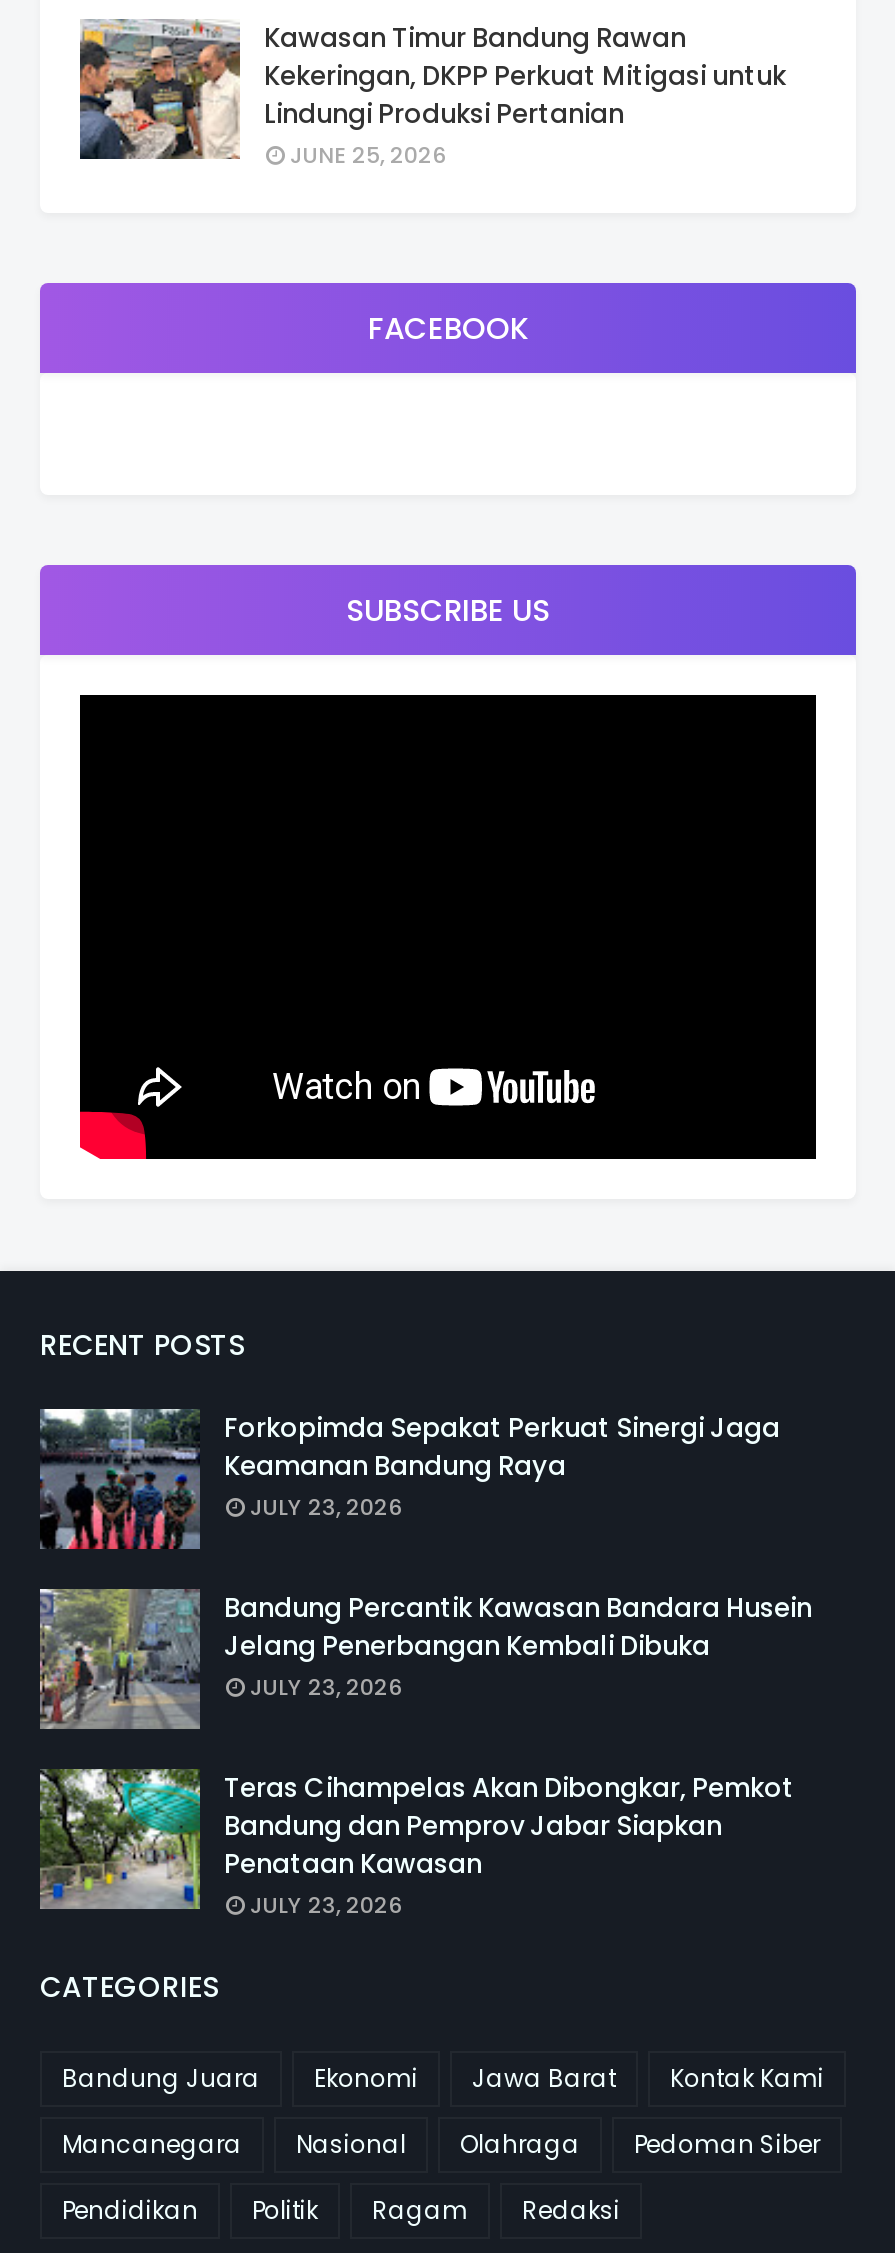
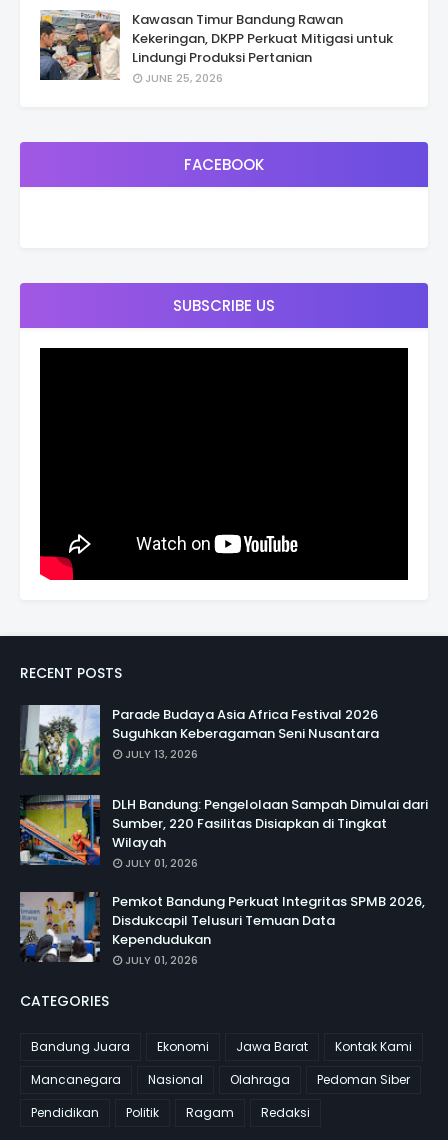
[40,1407,780,1551] [image] | Forkopimda Sepakat Perkuat Sinergi Jaga | Keamanan Bandung Raya | JULY 23, 2026 -> [20,704,379,776] [image] | Parade Budaya Asia Africa Festival 2026 | Suguhkan Keberagaman Seni Nusantara | JULY 13, 2026
[38,1587,812,1731] [image] | Bandung Percantik Kawasan Bandara Husein | Jelang Penerbangan Kembali Dibuka | JULY 23, 2026 -> [20,795,428,871] [image] | DLH Bandung: Pengelolaan Sampah Dimulai dari | Sumber, 220 Fasilitas Disiapkan di Tingkat | Wilayah | JULY 01, 2026
[38,1767,794,1922] [image] | Teras Cihampelas Akan Dibongkar, Pemkot | Bandung dan Pemprov Jabar Siapkan | Penataan Kawasan | JULY 23, 2026 -> [19,891,425,968] [image] | Pemkot Bandung Perkuat Integritas SPMB 2026, | Disdukcapil Telusuri Temuan Data | Kependudukan | JULY 01, 2026

